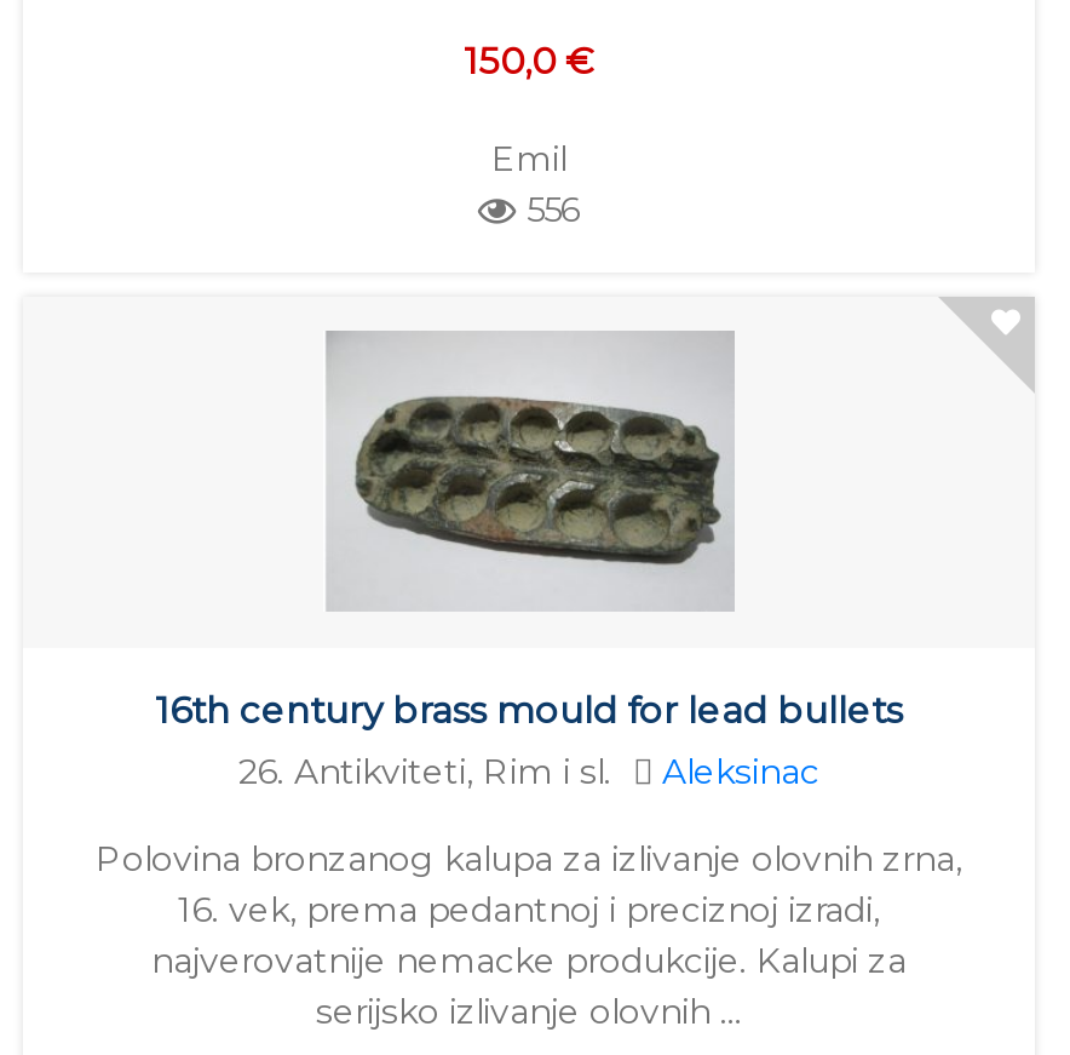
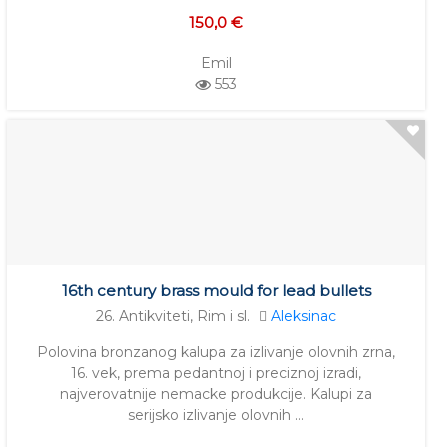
[517,187,580,231] 556 -> [211,75,237,93] 553
[326,331,735,612] [image] -> none

